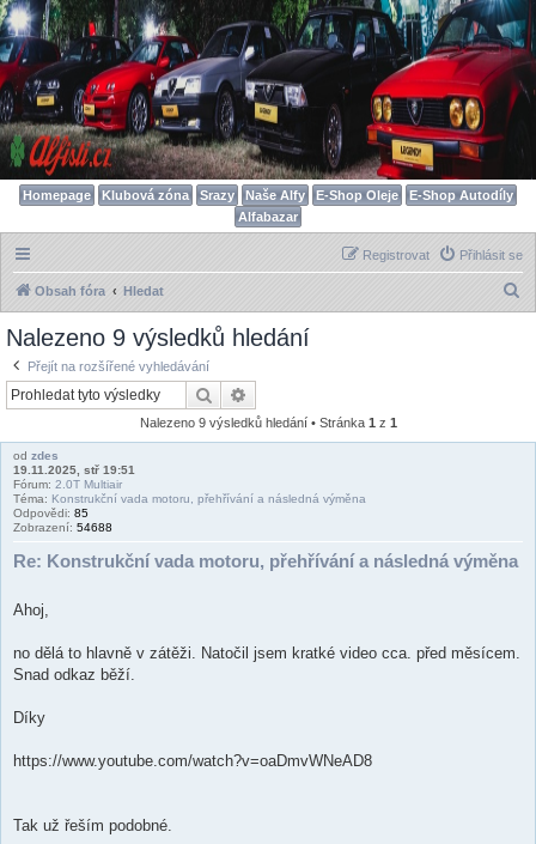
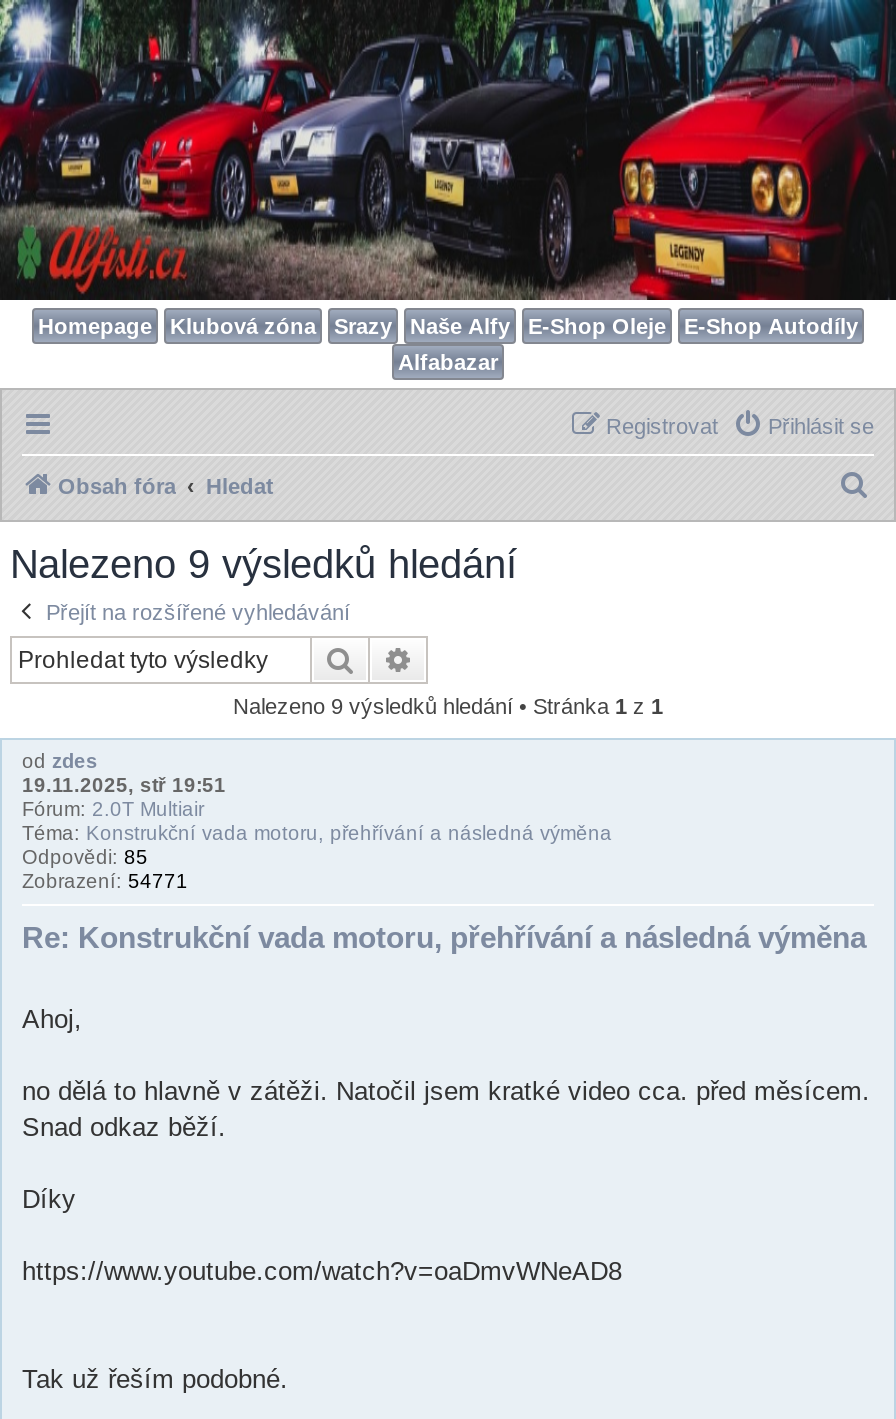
[13,521,112,534] Zobrazení: 54688 -> [22,870,188,892] Zobrazení: 54771

